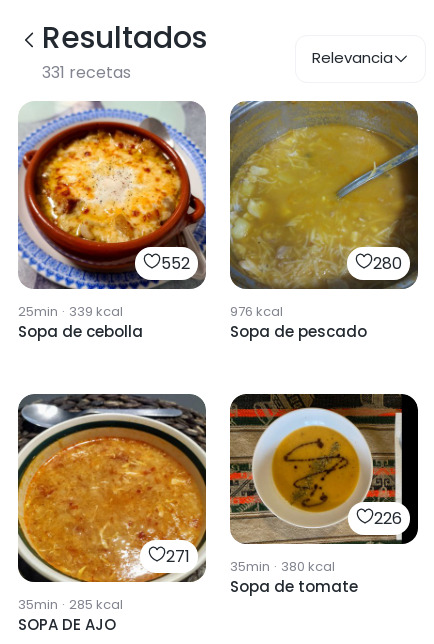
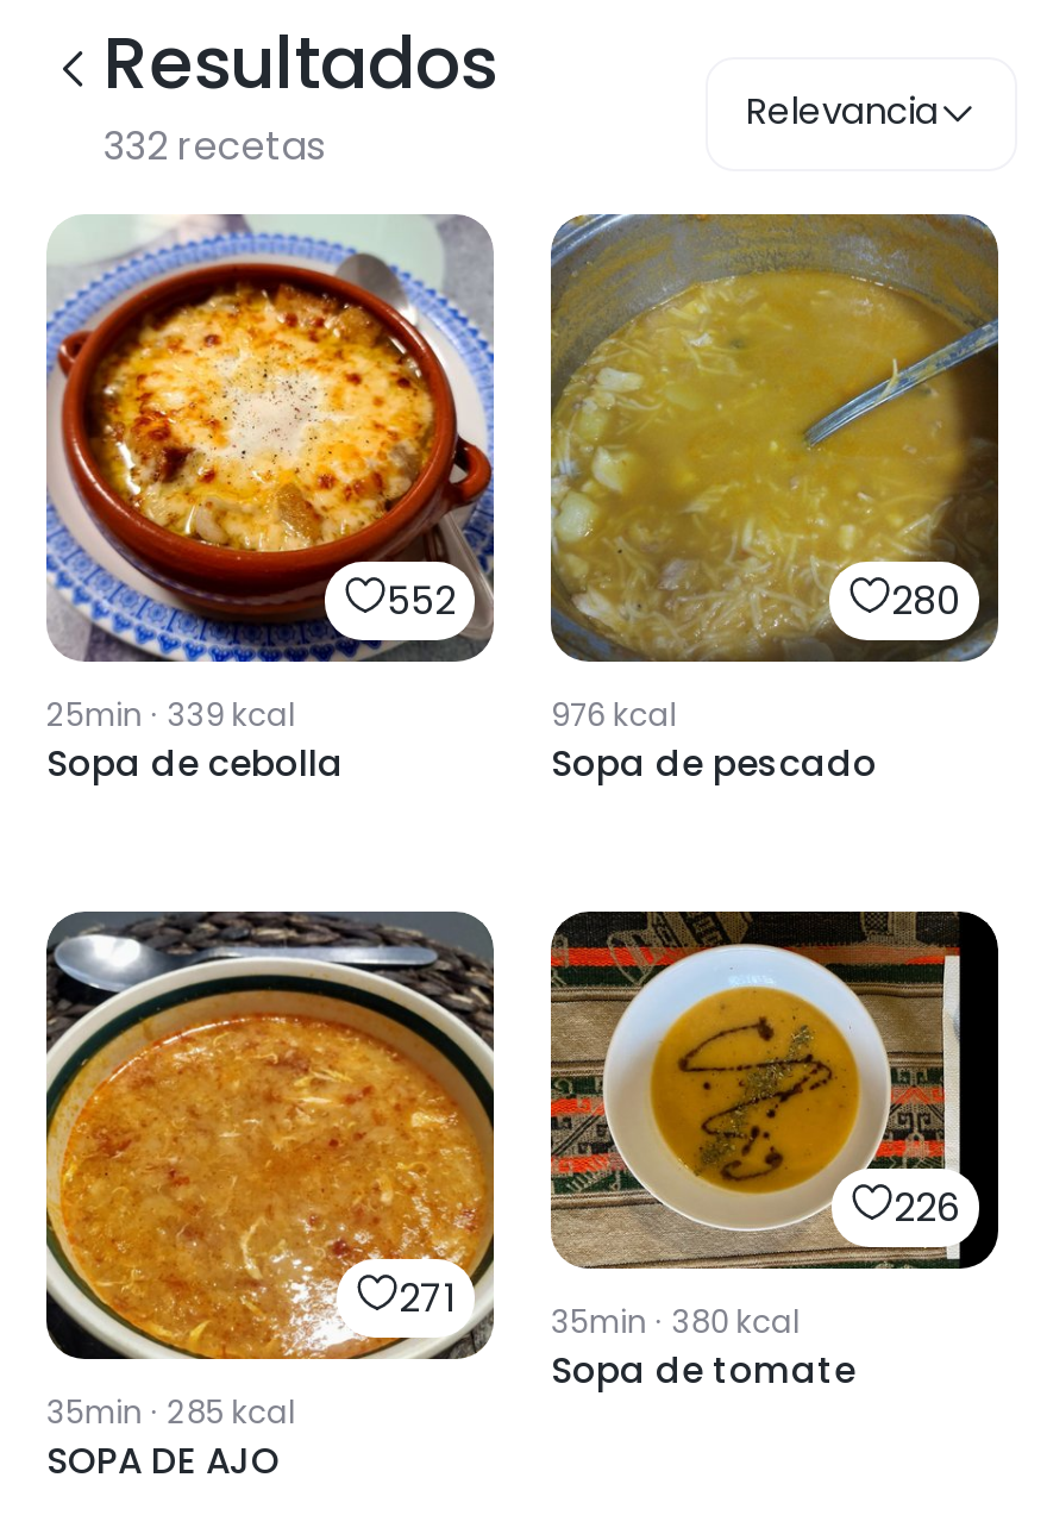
[42,61,131,84] 331 recetas -> [104,119,325,174] 332 recetas

